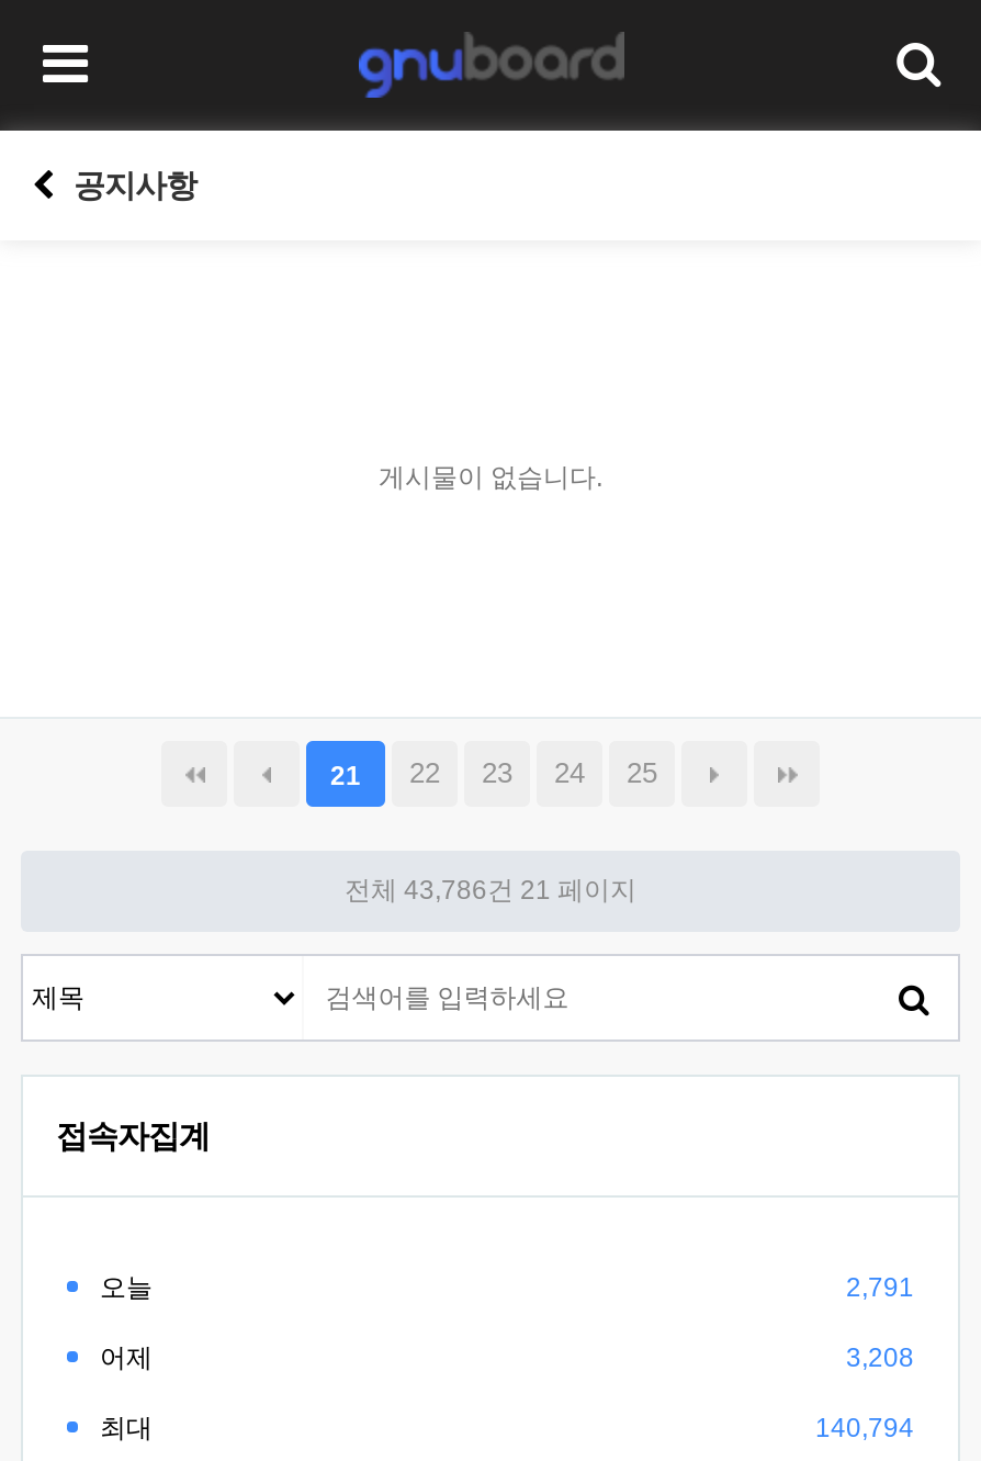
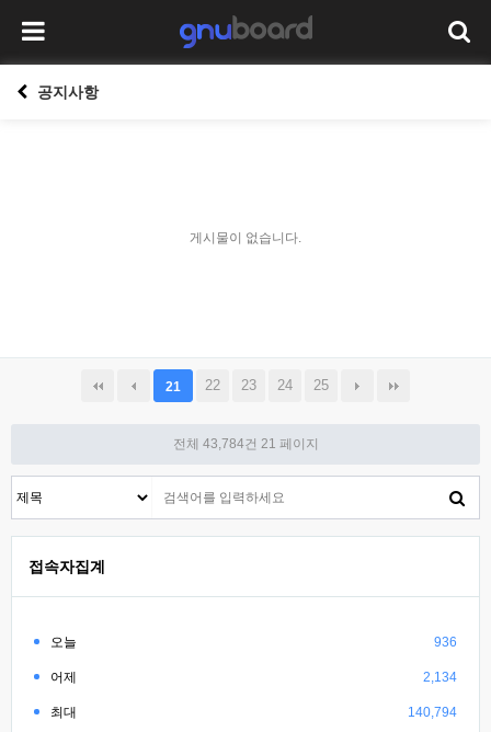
[345,875,636,906] 전체 43,786건 21 페이지 -> [173,436,318,451] 전체 43,784건 21 페이지
[846,1272,914,1303] 2,791 -> [434,634,457,650] 936
[846,1342,914,1373] 3,208 -> [423,670,457,685] 2,134

